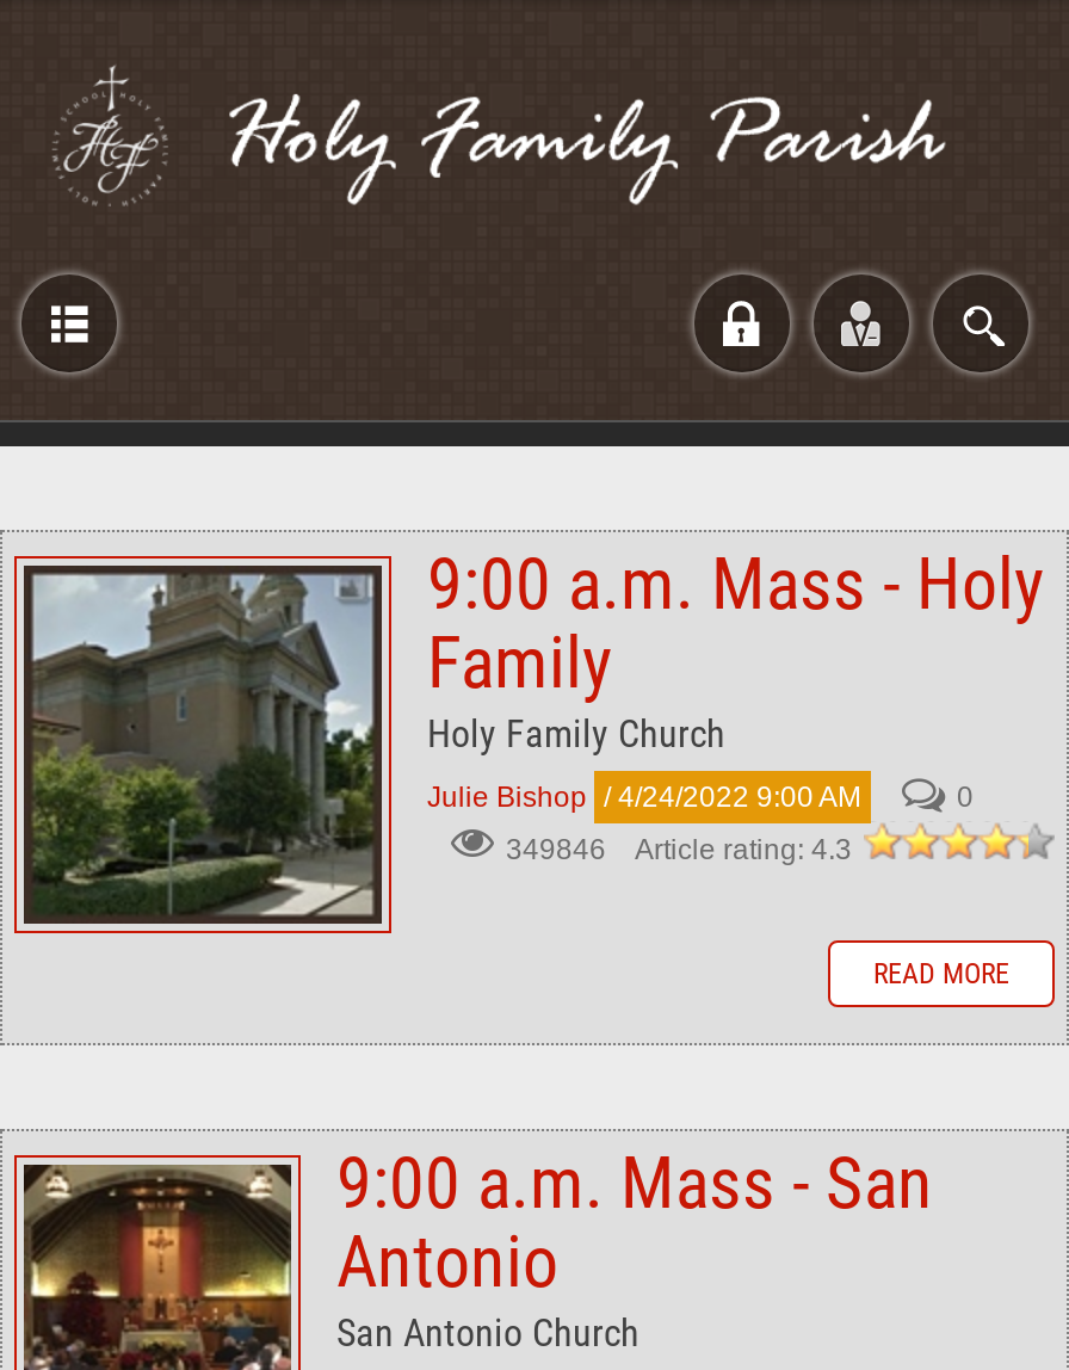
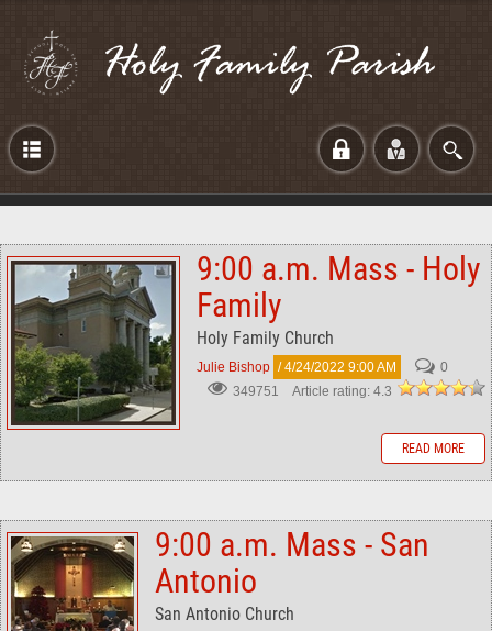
[506,833,859,867] 349846 Article rating: 4.3 -> [233,384,395,399] 349751 Article rating: 4.3

